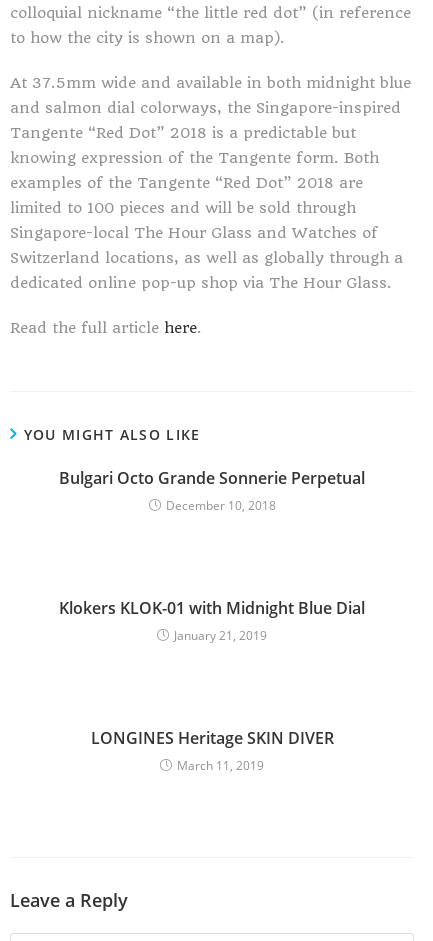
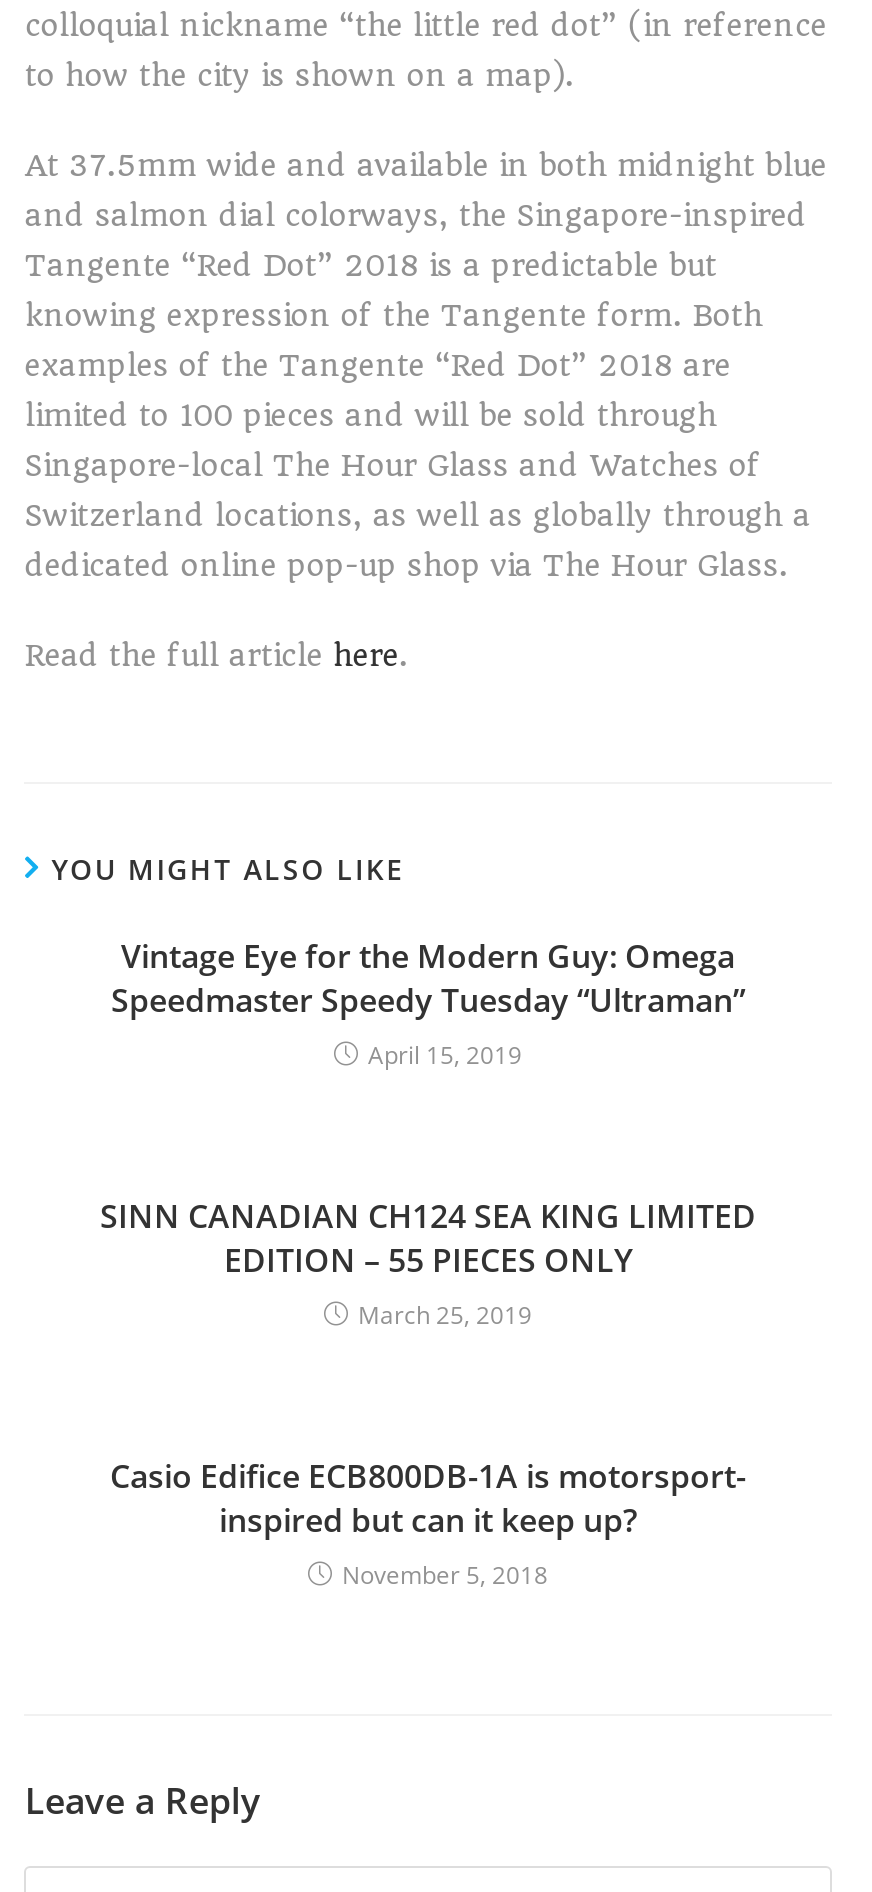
[59,467,365,514] Bulgari Octo Grande Sonnerie Perpetual | December 10, 2018 -> [111,934,745,1072] Vintage Eye for the Modern Guy: Omega | Speedmaster Speedy Tuesday “Ultraman” | April 15, 2019
[59,597,365,644] Klokers KLOK-01 with Midnight Blue Dial | January 21, 2019 -> [100,1194,756,1332] SINN CANADIAN CH124 SEA KING LIMITED | EDITION – 55 PIECES ONLY | March 25, 2019
[90,727,333,774] LONGINES Heritage SKIN DIVER | March 11, 2019 -> [110,1454,746,1592] Casio Edifice ECB800DB-1A is motorsport- | inspired but can it keep up? | November 5, 2018

